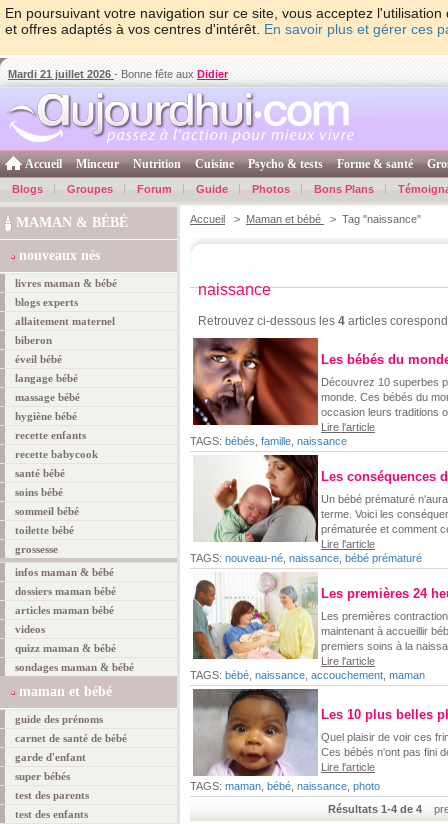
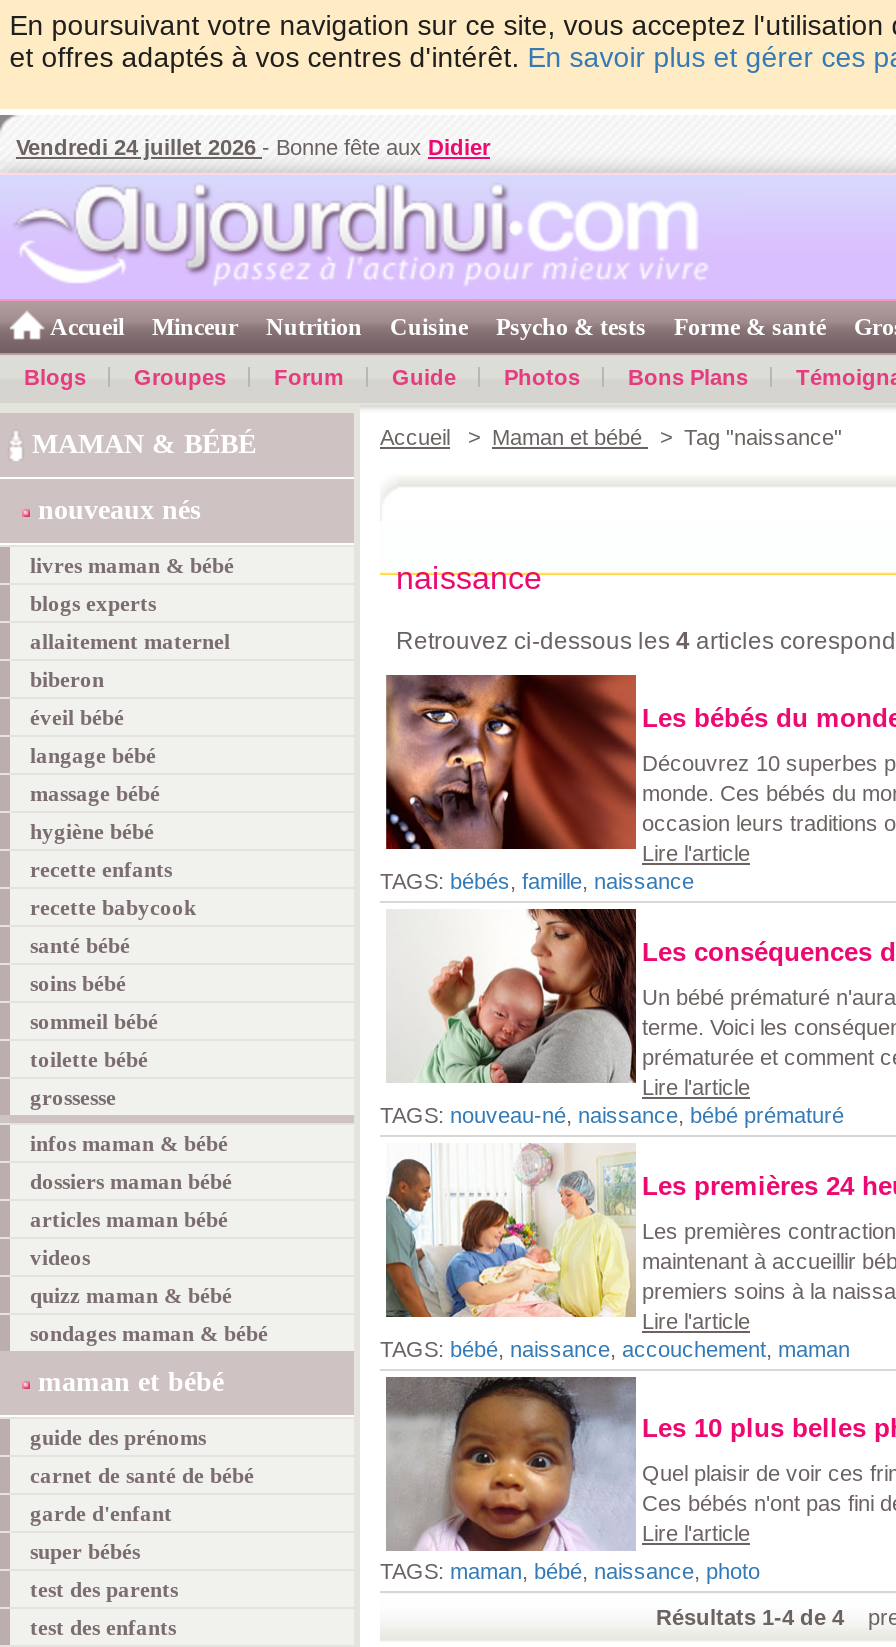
[8,68,228,80] Mardi 21 juillet 2026 - Bonne fête aux Didier -> [16,135,490,159] Vendredi 24 juillet 2026 - Bonne fête aux Didier

